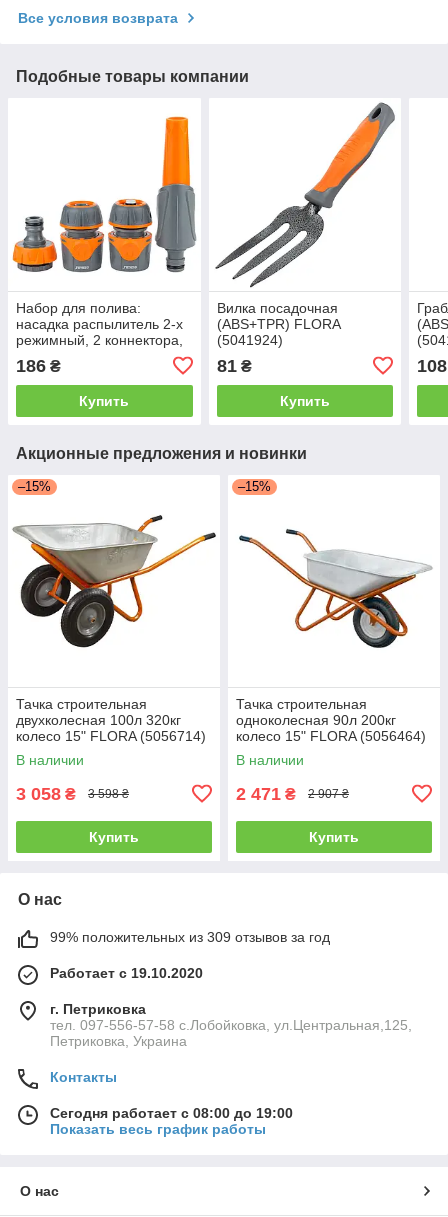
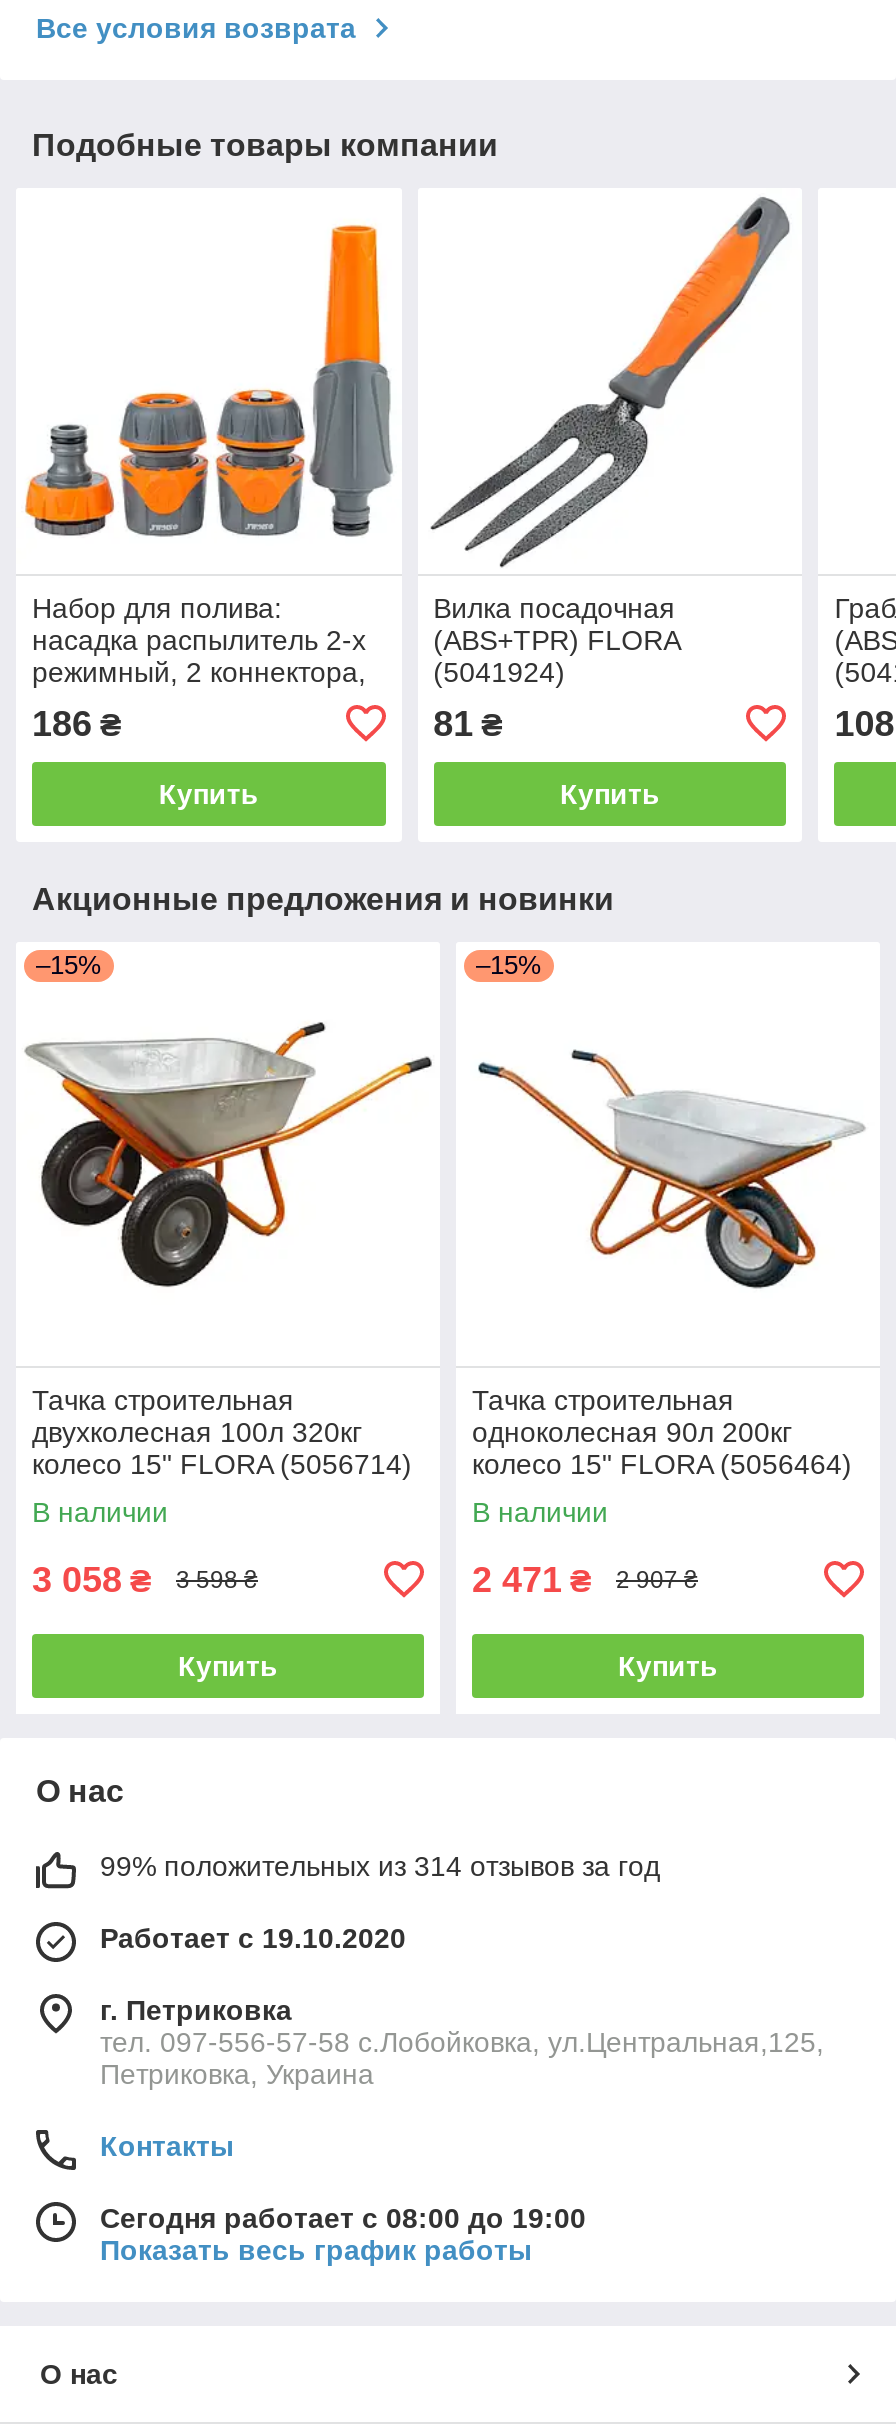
[50,929,330,945] 99% положительных из 309 отзывов за год -> [100,1850,660,1882] 99% положительных из 314 отзывов за год

